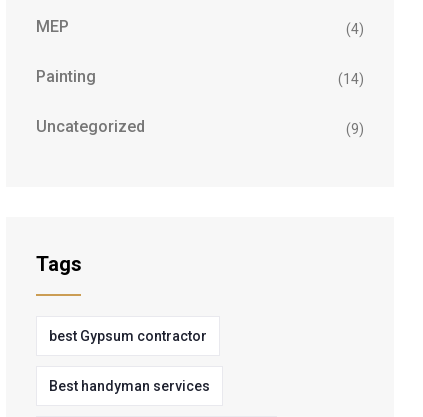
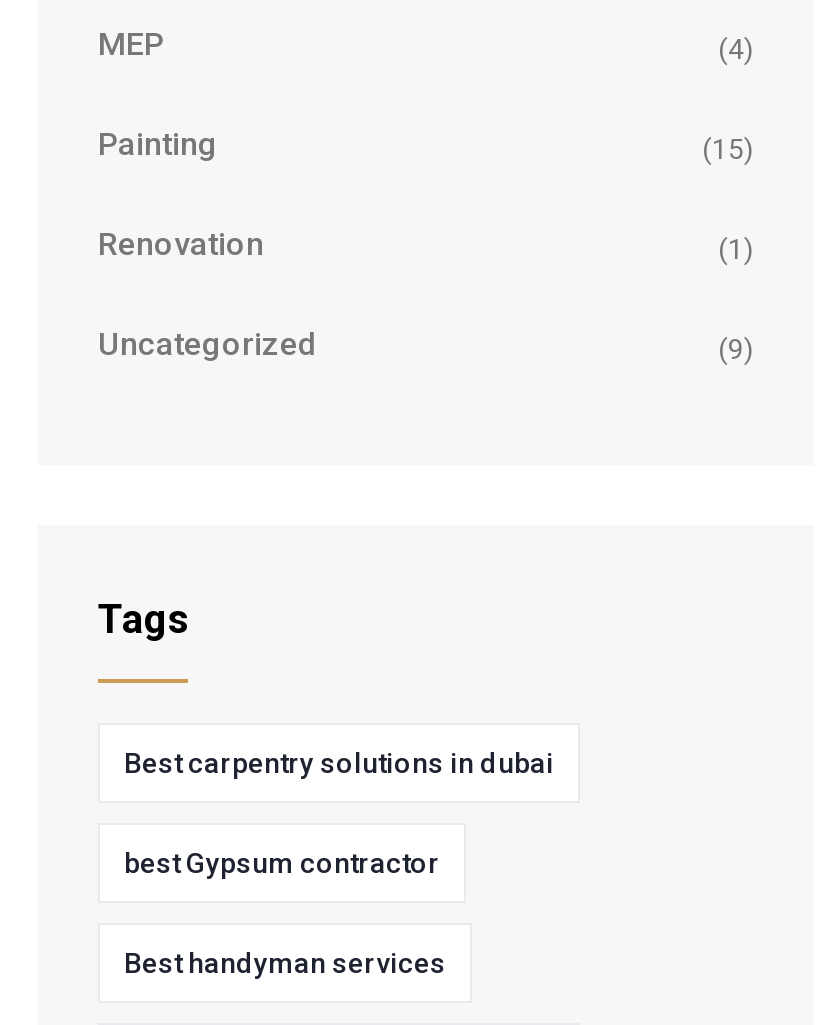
[338,71,364,87] (14) -> [98,133,754,265] (15) | Renovation | (1)
none -> [124,747,554,779] Best carpentry solutions in dubai

